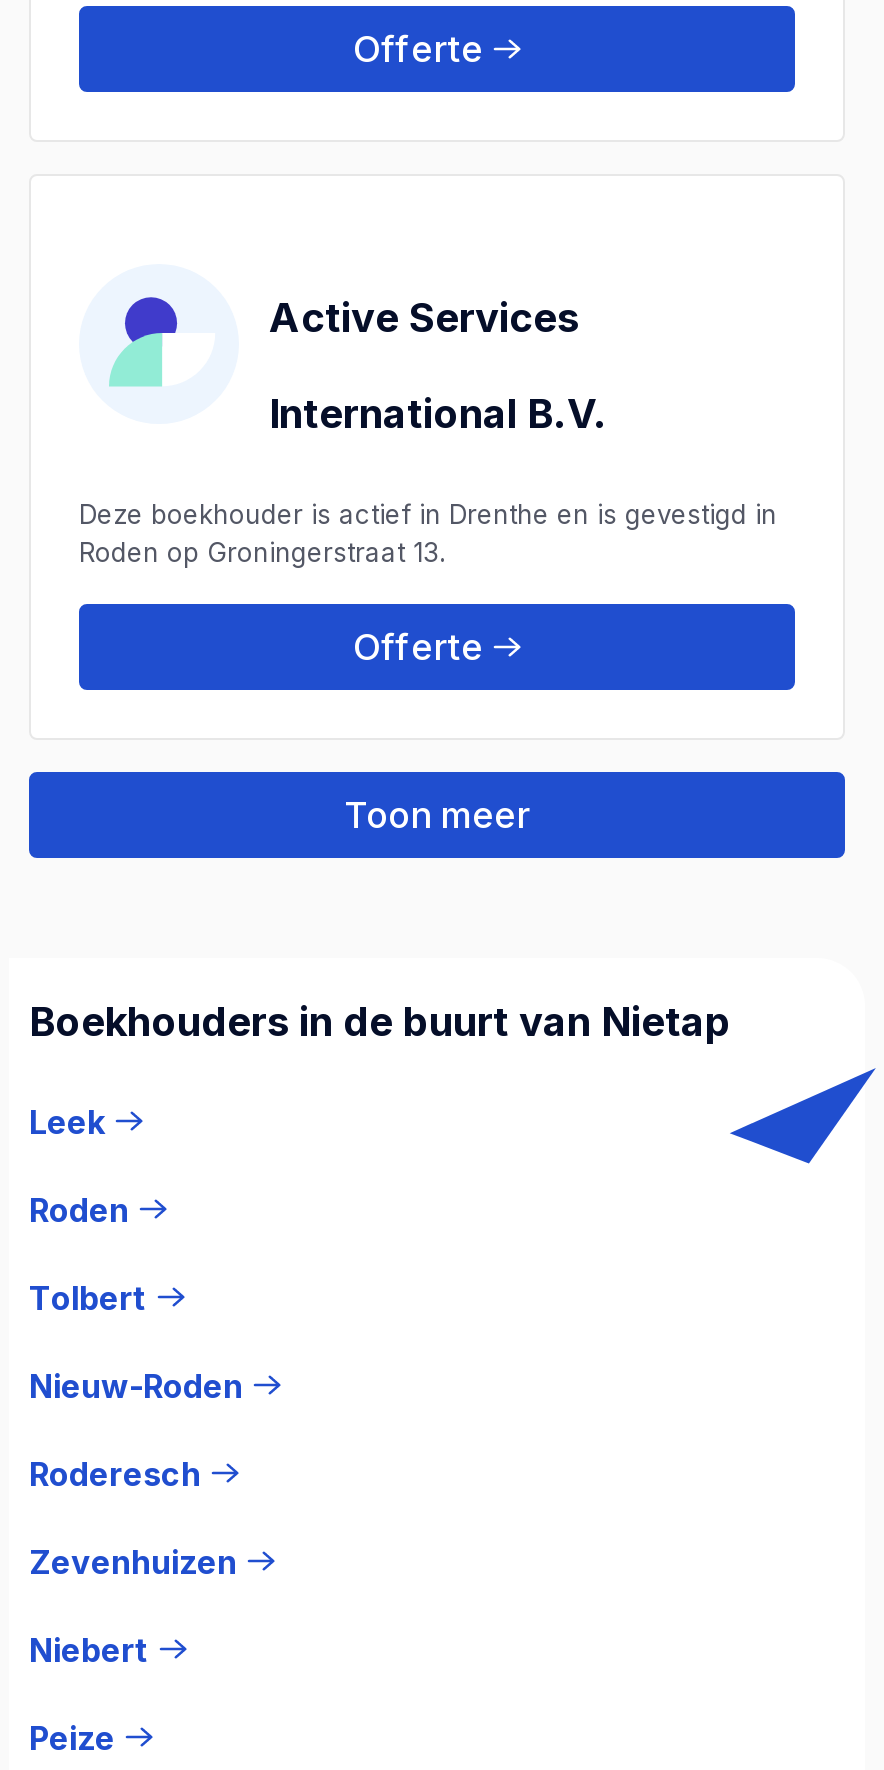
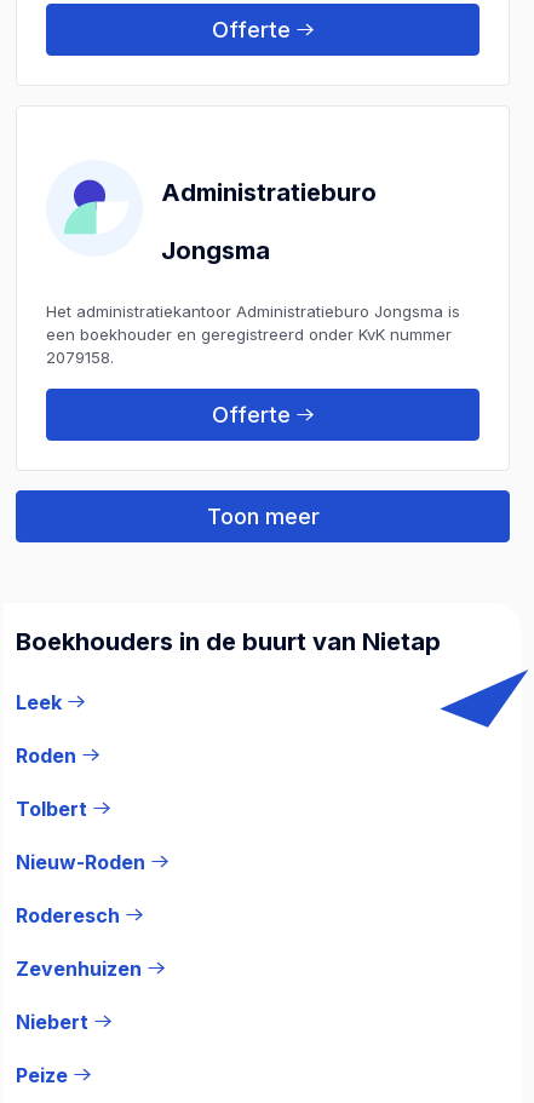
[269,293,579,341] Active Services -> [161,177,377,207] Administratieburo
[269,389,607,437] International B.V. -> [161,236,270,265] Jongsma
[79,497,777,567] Deze boekhouder is actief in Drenthe en is gevestigd in | Roden op Groningerstraat 13. -> [46,301,460,366] Het administratiekantoor Administratieburo Jongsma is | een boekhouder en geregistreerd onder KvK nummer | 2079158.

